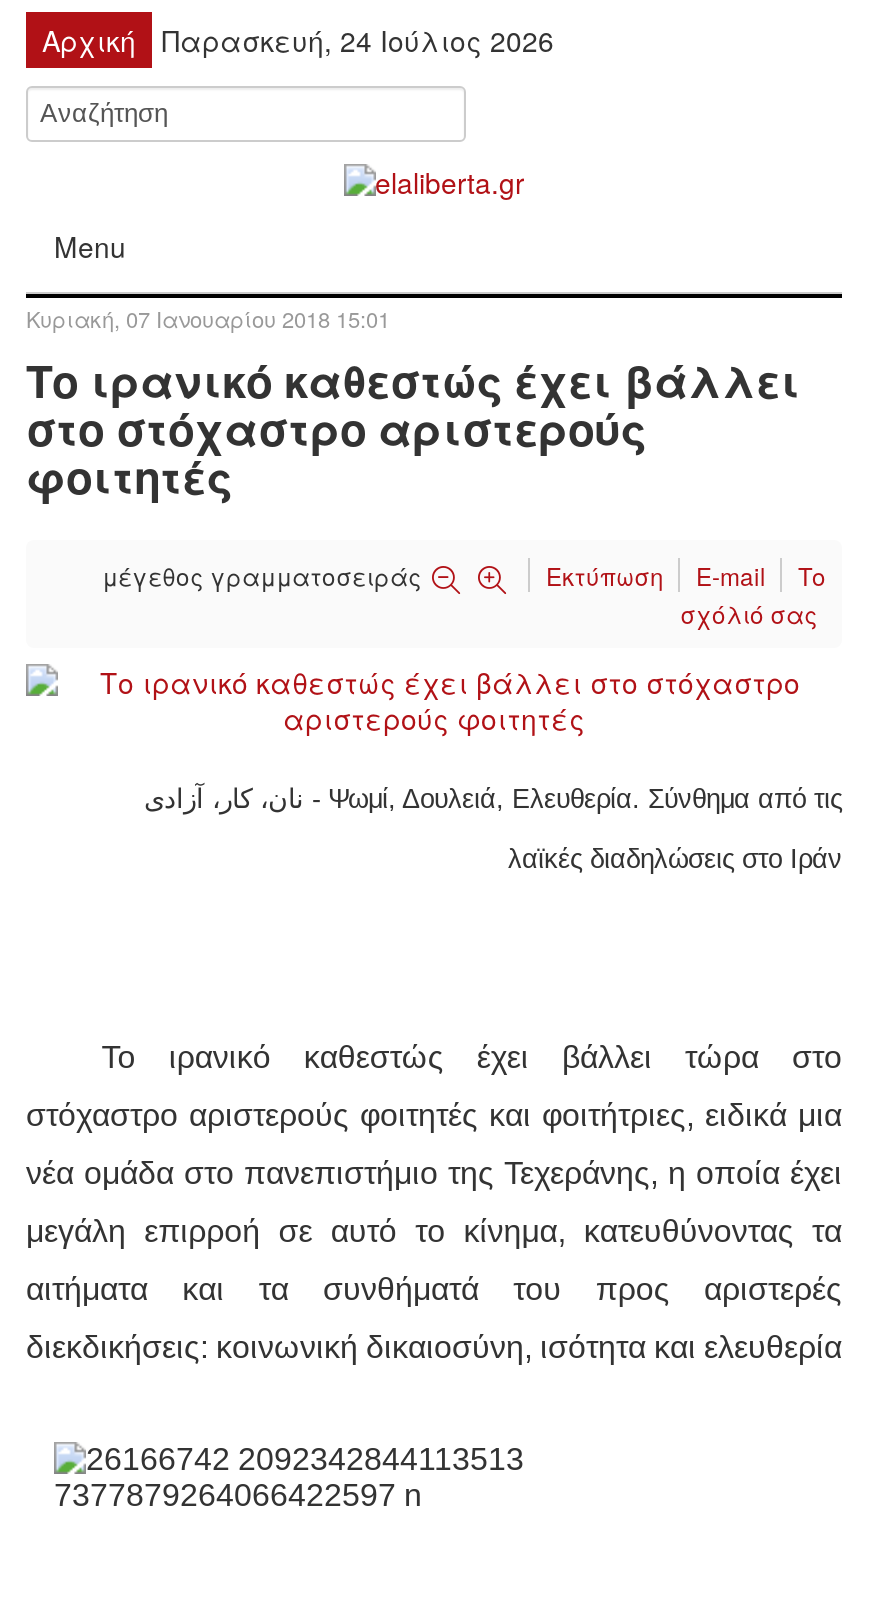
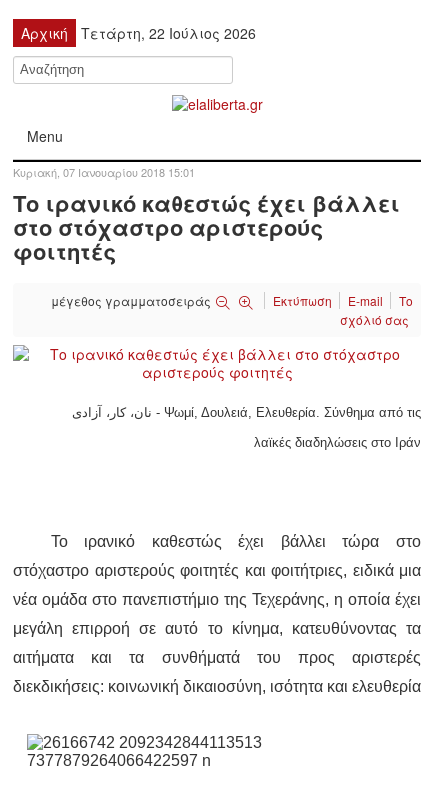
[162,20,554,60] Παρασκευή, 24 Ιούλιος 2026 -> [81,23,256,43] Τετάρτη, 22 Ιούλιος 2026

